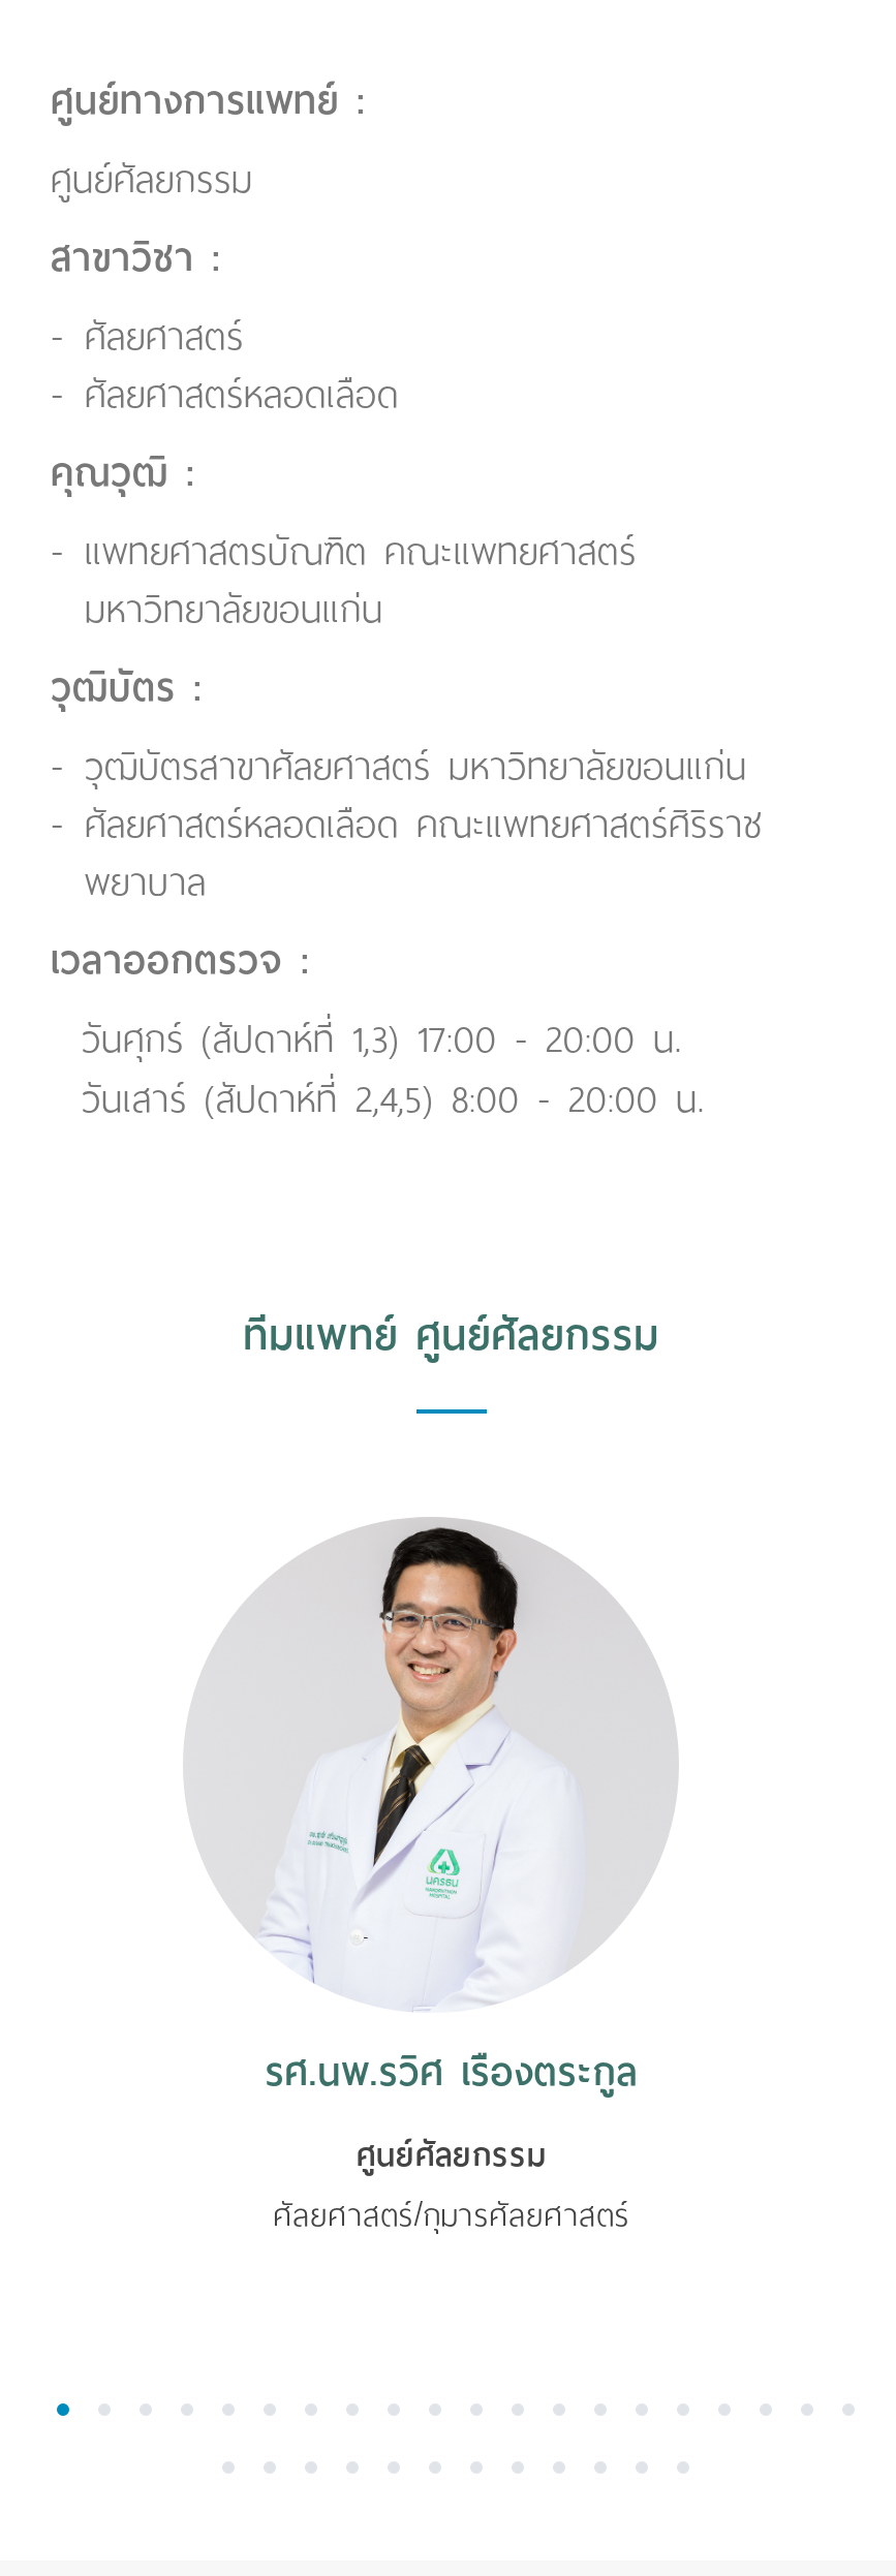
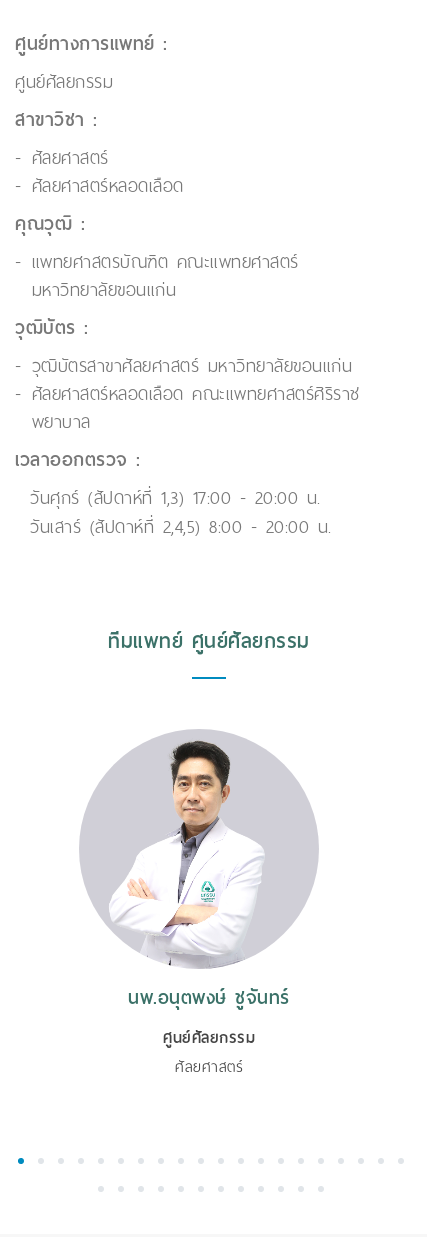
[189,1525,638,2104] [image] | รศ.นพ.รวิศ เรืองตระกูล -> [81,734,303,1013] [image] | นพ.อนุตพงษ์ ชูจันทร์
[273,2189,630,2242] ศัลยศาสตร์/กุมารศัลยศาสตร์ -> [175,1054,243,1080] ศัลยศาสตร์

